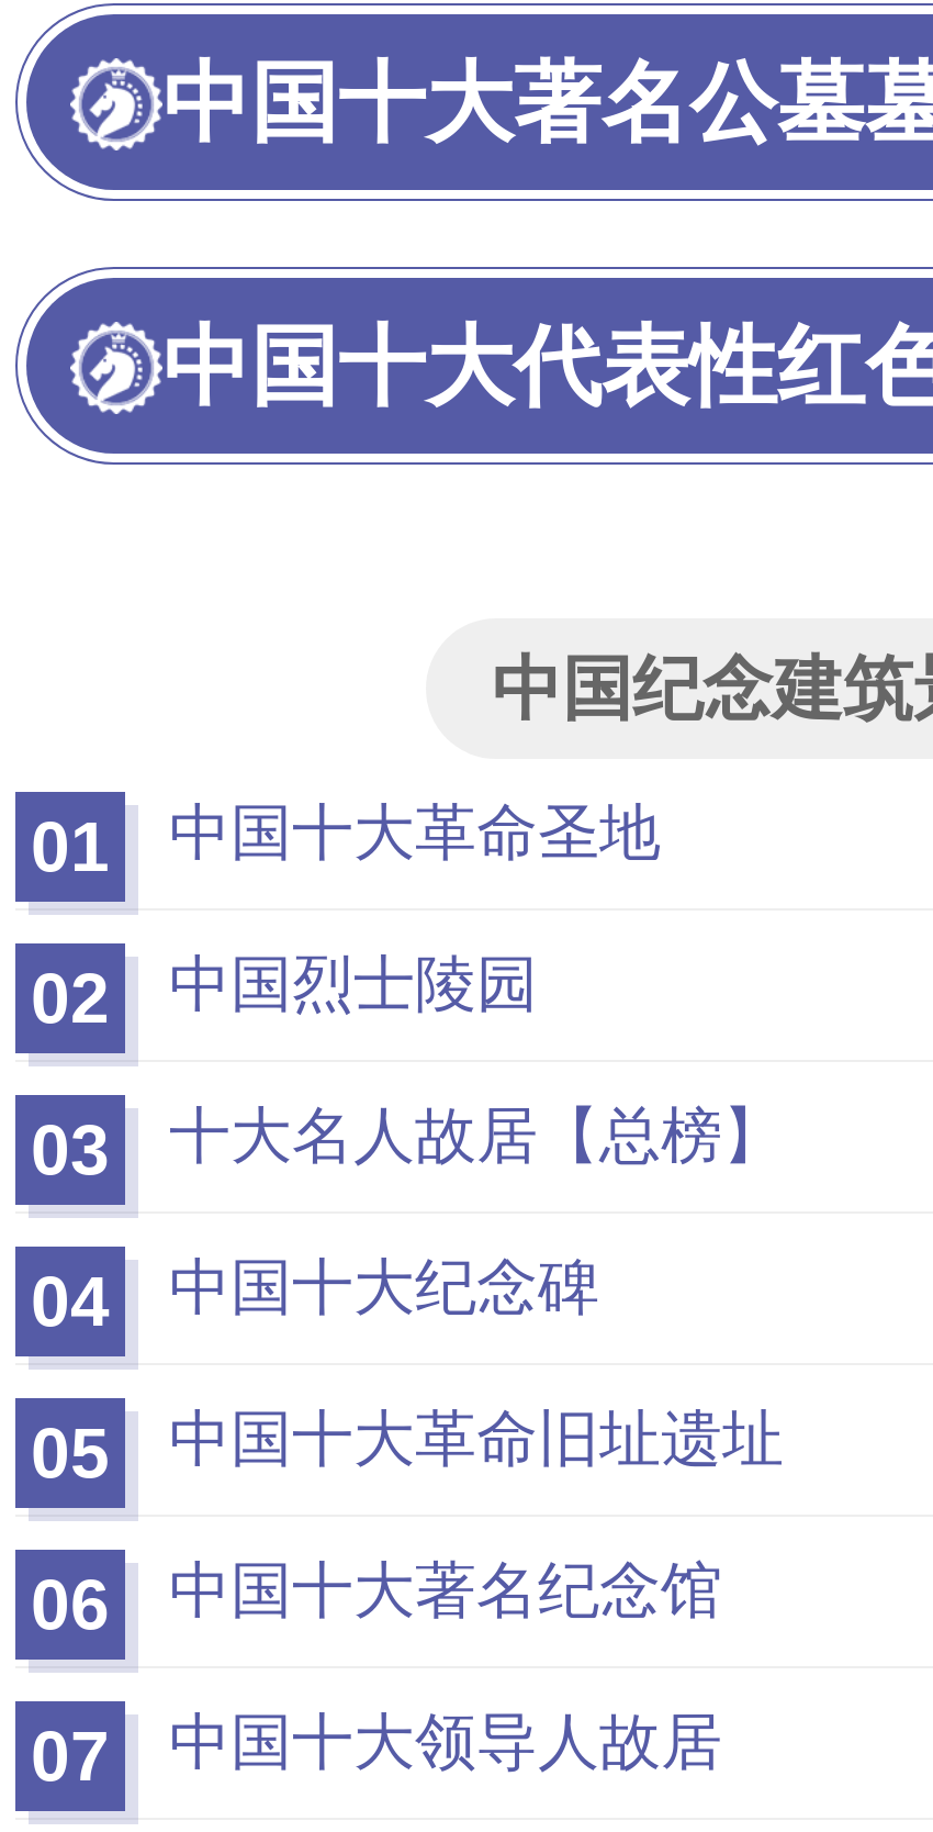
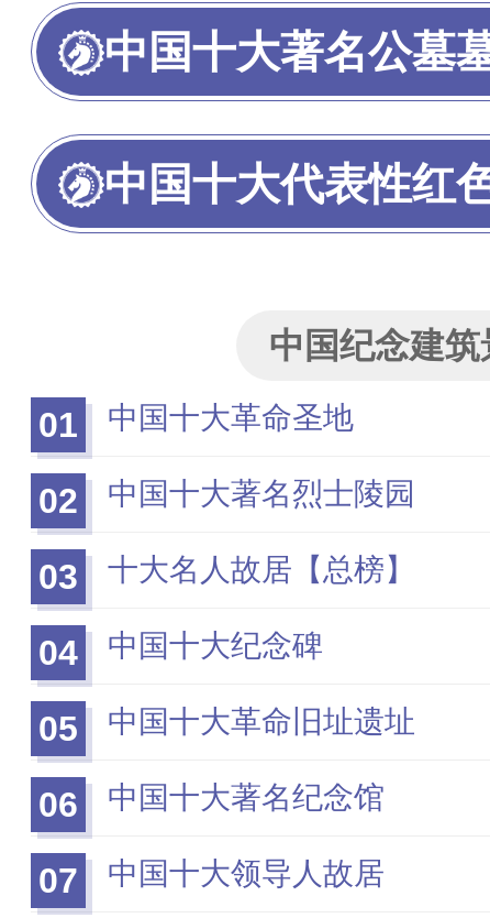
[169,950,538,1018] 中国烈士陵园 -> [108,477,415,511] 中国十大著名烈士陵园

